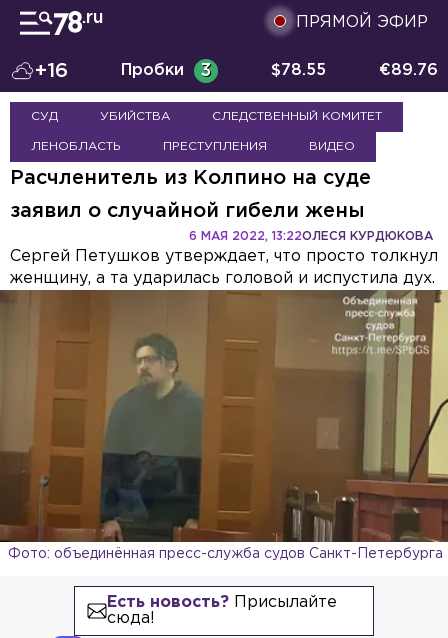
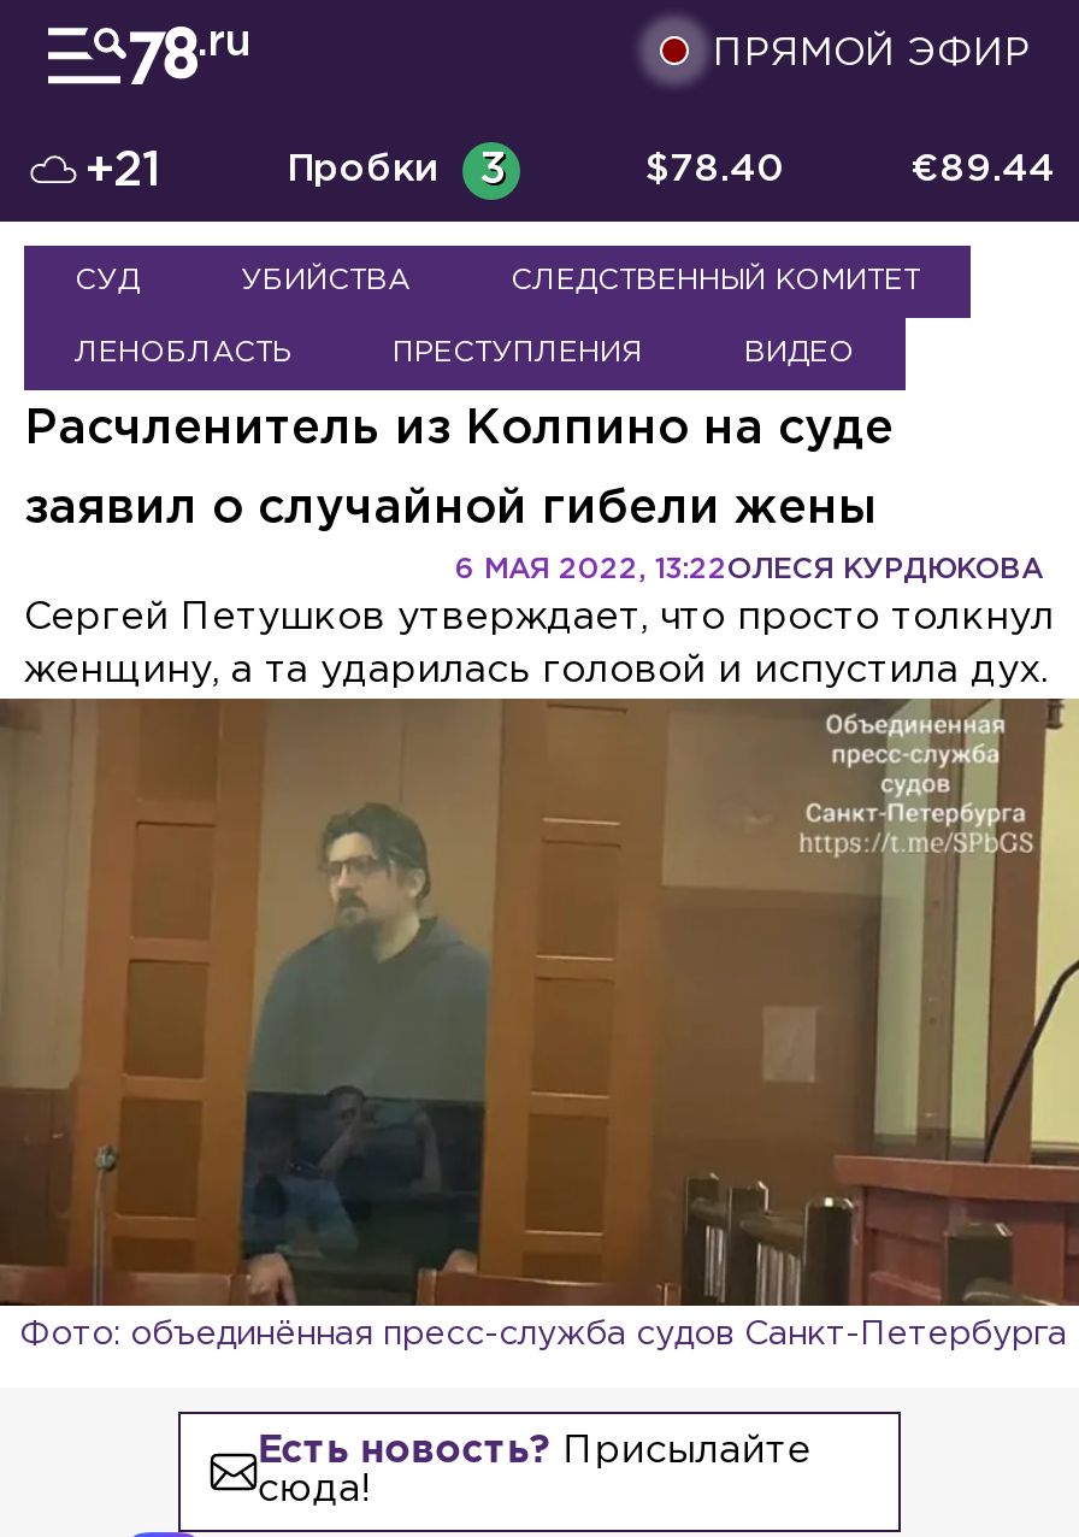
[35,62,68,80] +16 -> [84,149,161,193] +21
[271,63,326,78] $78.55 -> [645,152,785,188] $78.40
[379,63,438,78] €89.76 -> [910,152,1055,188] €89.44

